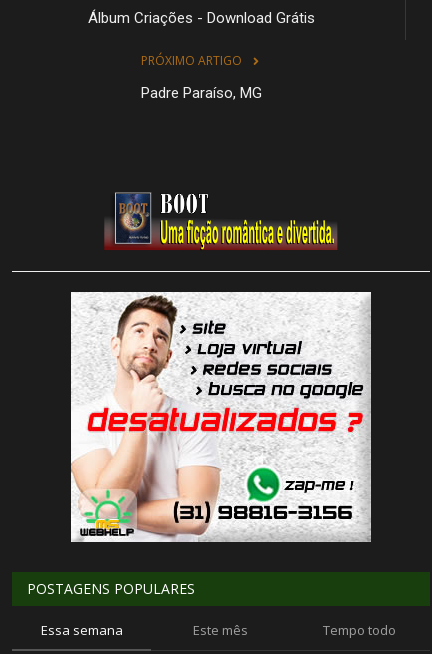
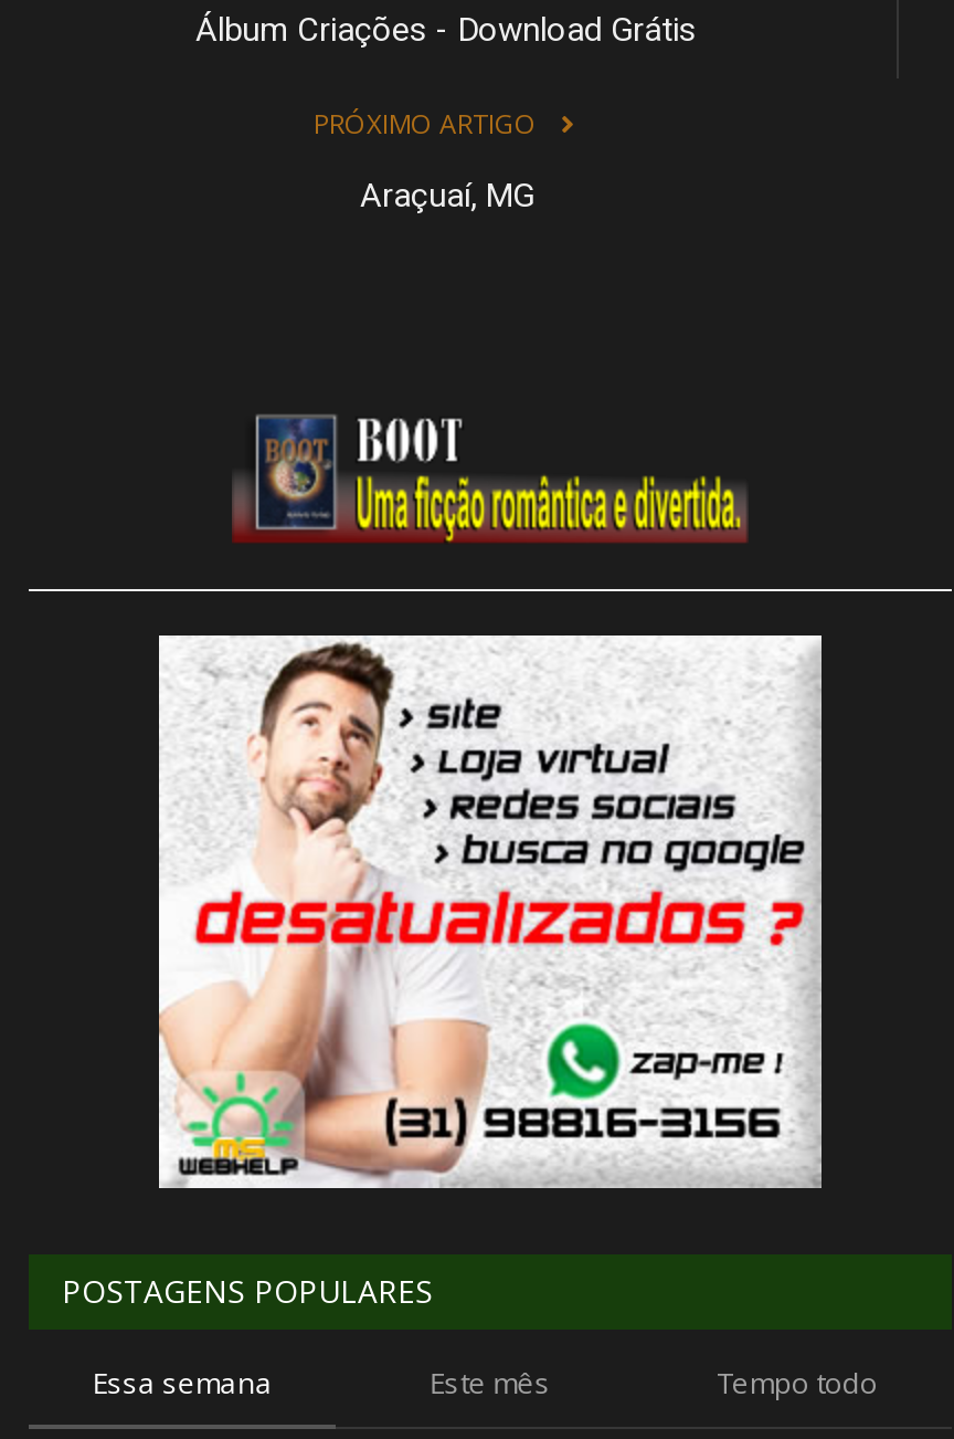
[141,84,262,102] Padre Paraíso, MG -> [360,176,534,216] Araçuaí, MG

